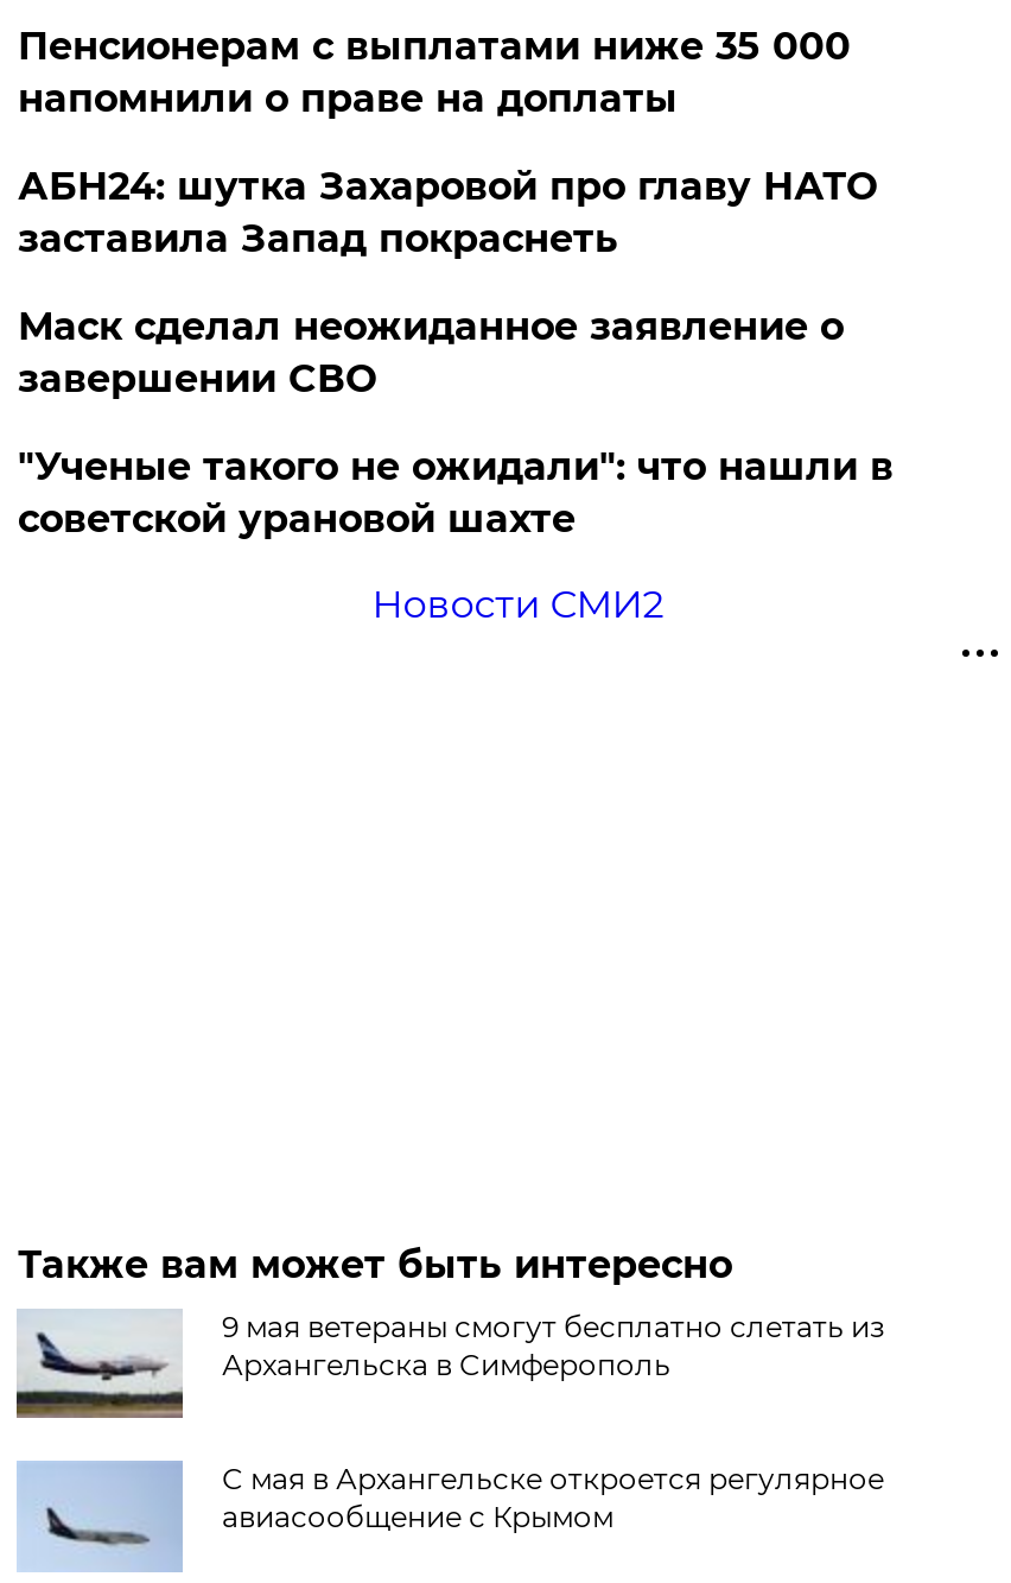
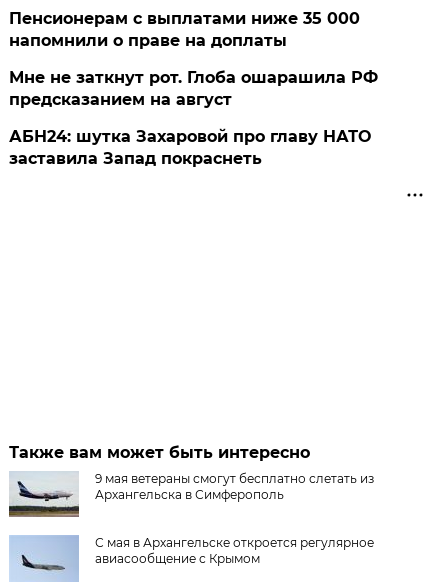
none -> [9,68,378,109] Мне не заткнут рот. Глоба ошарашила РФ | предсказанием на август
moved [18,164,877,261] -> [9,127,371,168]: АБН24: шутка Захаровой про главу НАТО | заставила Запад покраснеть
[18,304,893,627] Маск сделал неожиданное заявление о | завершении СВО | "Ученые такого не ожидали": что нашли в | советской урановой шахте | Новости СМИ2 -> none

